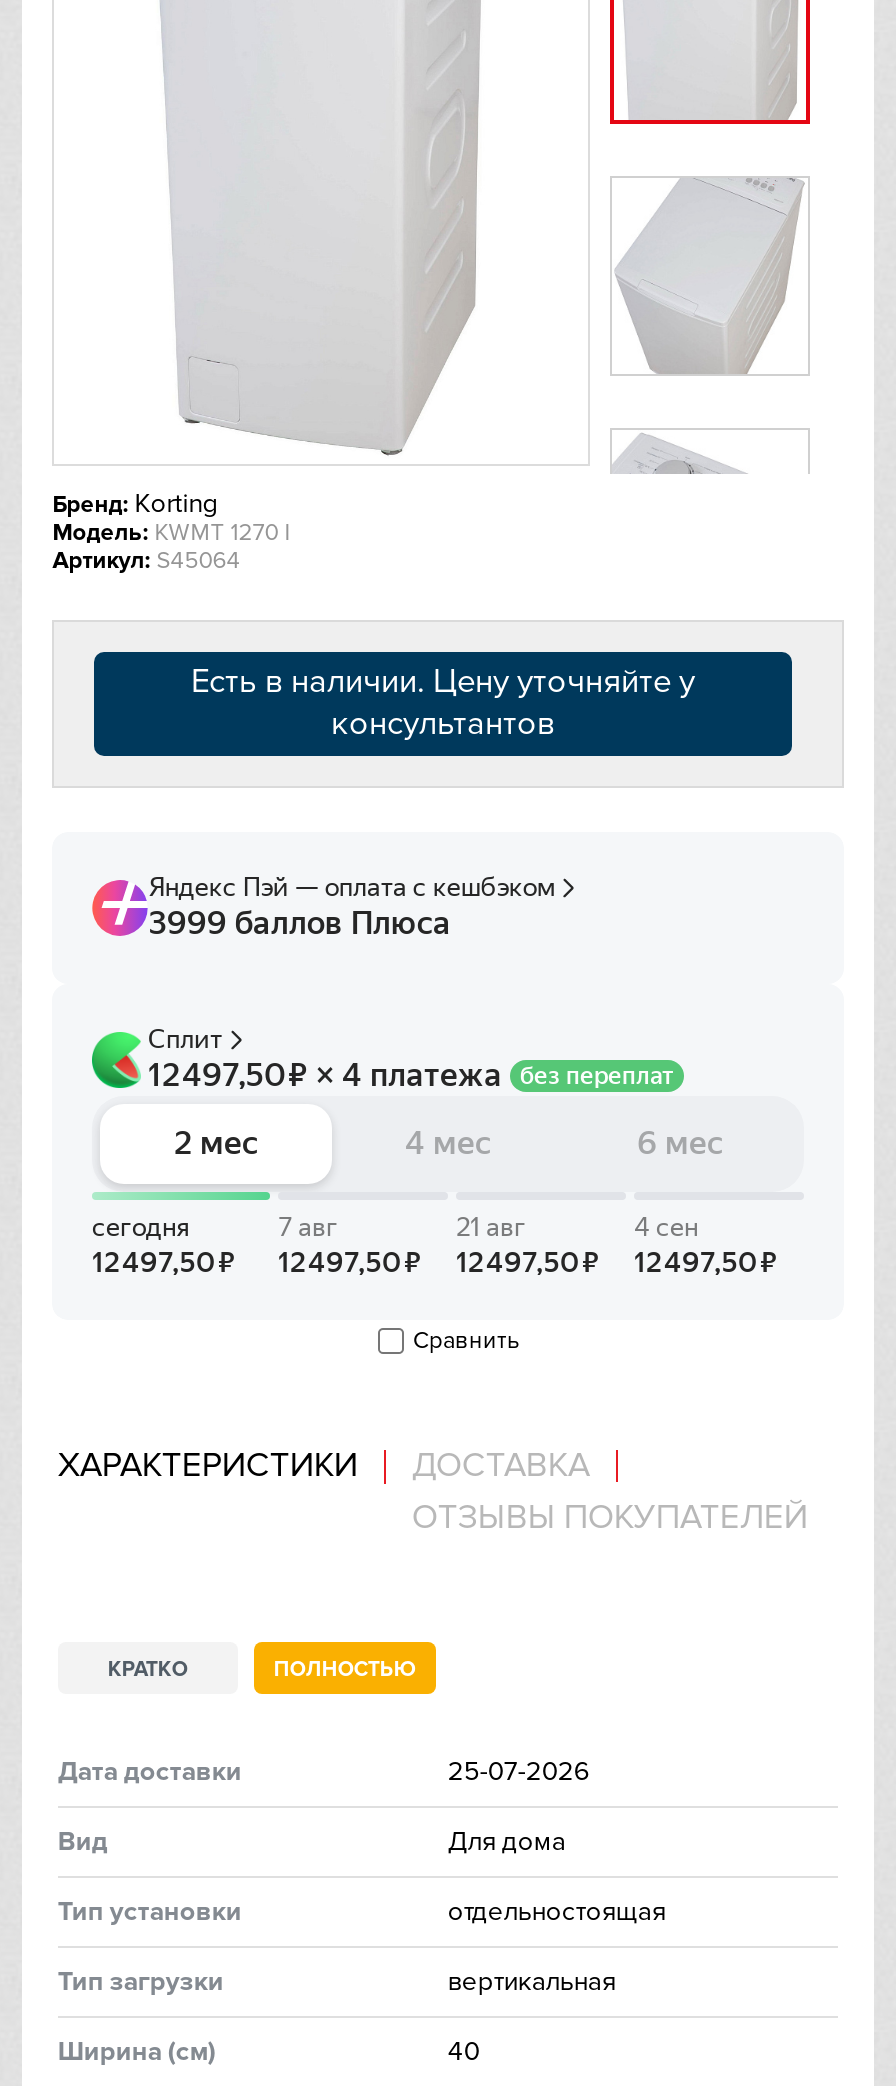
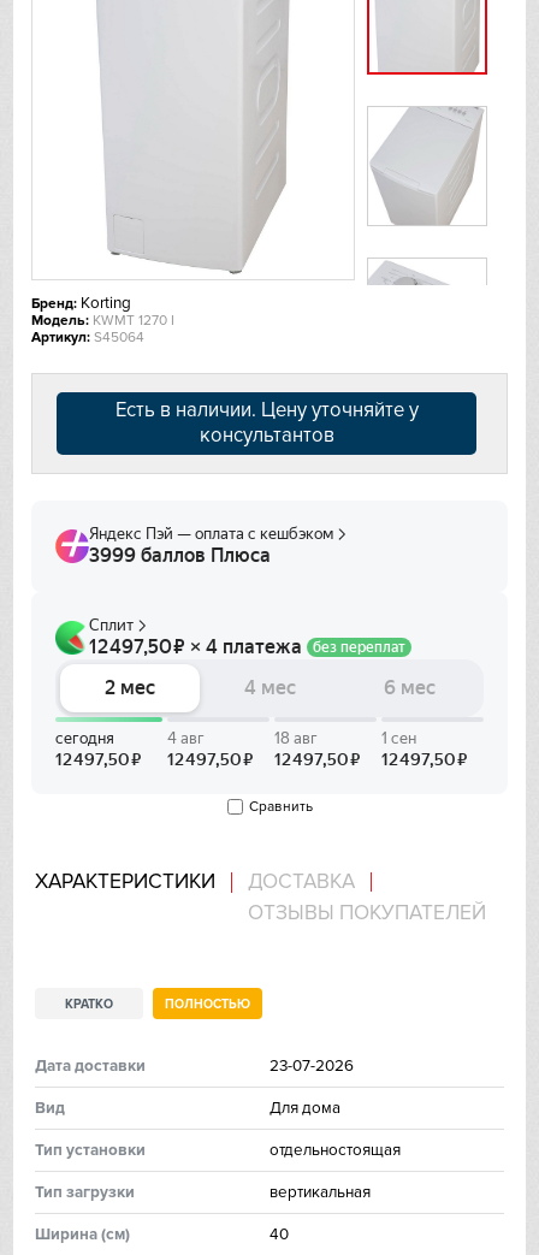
[448,1755,590,1787] 25-07-2026 -> [269,1056,354,1075] 23-07-2026

